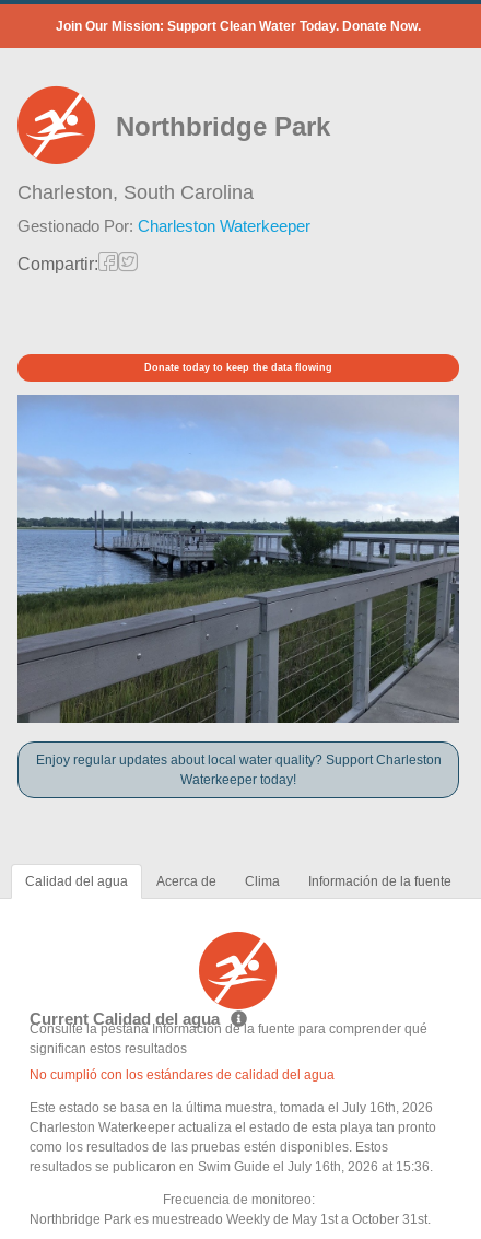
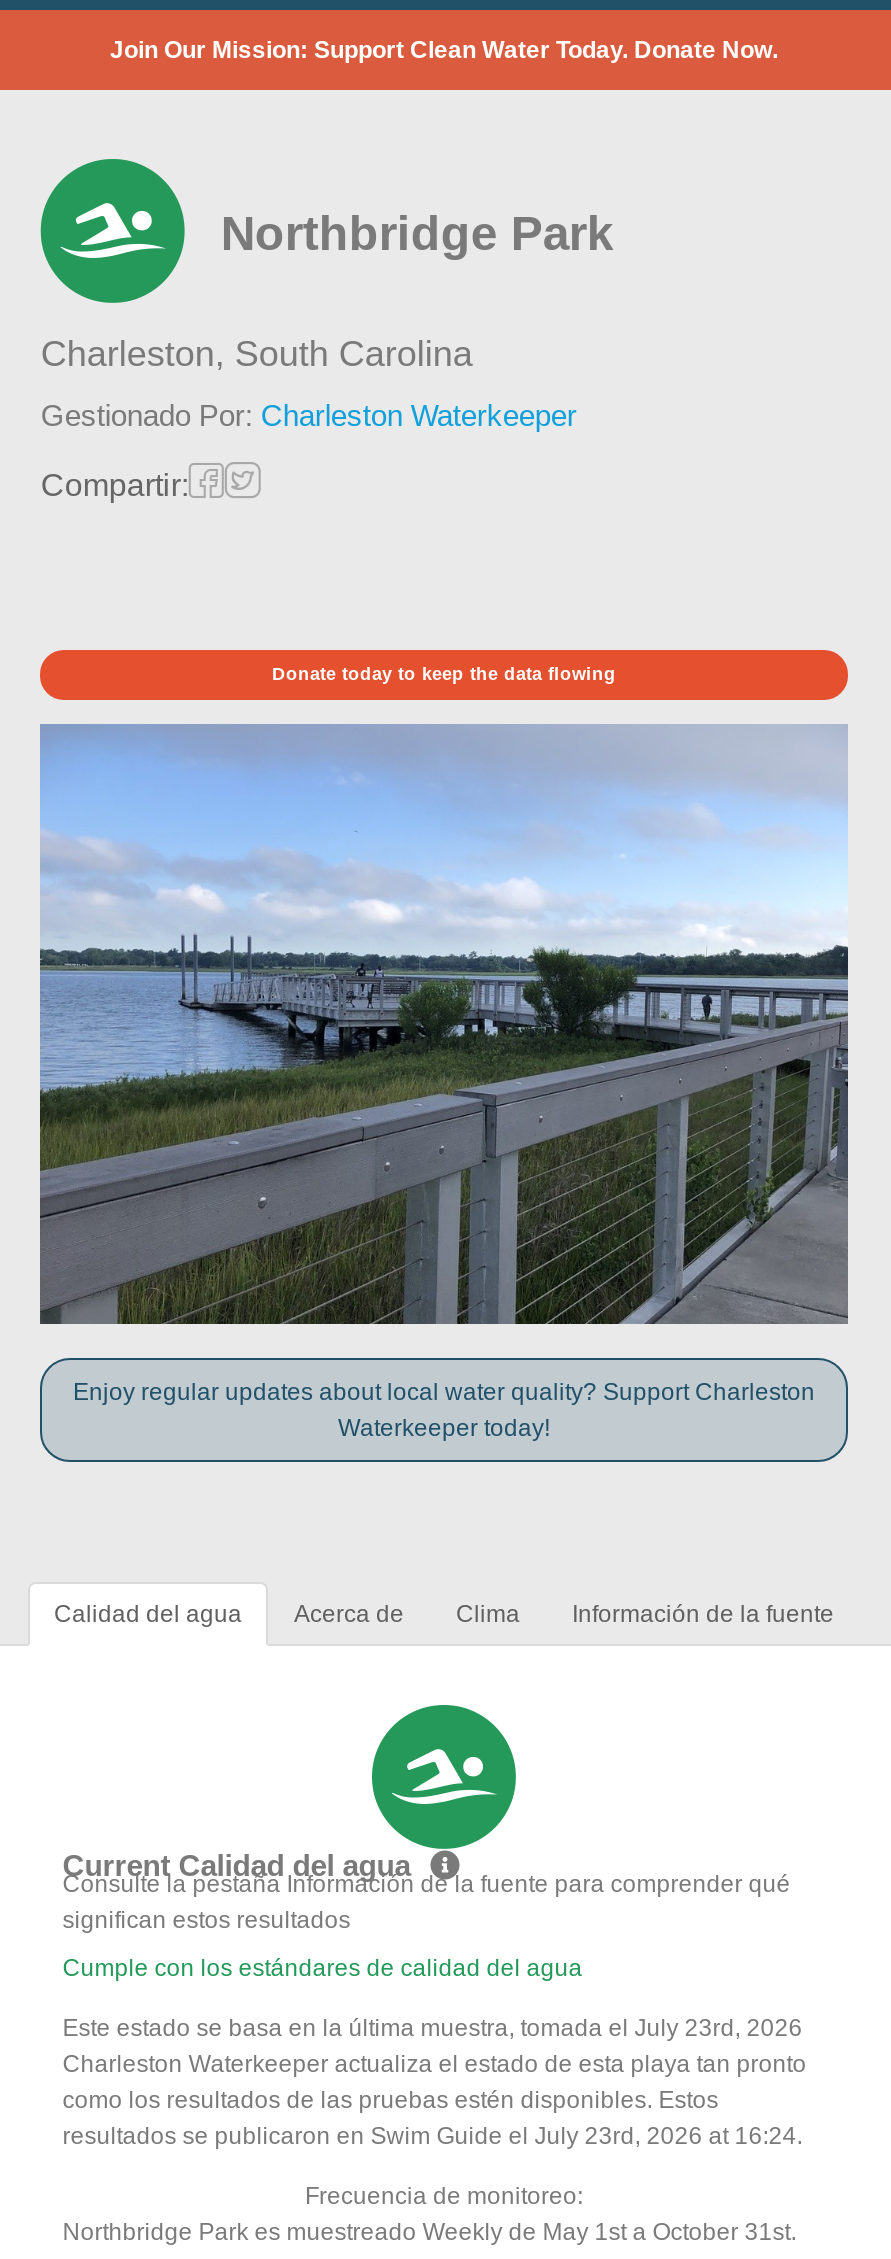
[16,85,96,165] [image] -> [38,156,186,306] [image]
[198,931,278,1010] [image] -> [370,1702,518,1850] [image]
[30,1067,335,1082] No cumplió con los estándares de calidad del agua -> [62,1953,582,1981] Cumple con los estándares de calidad del agua
[30,1100,433,1115] Este estado se basa en la última muestra, tomada el July 16th, 2026 -> [62,2013,802,2041] Este estado se basa en la última muestra, tomada el July 23rd, 2026
[30,1159,433,1174] resultados se publicaron en Swim Guide el July 16th, 2026 at 15:36. -> [62,2121,802,2149] resultados se publicaron en Swim Guide el July 23rd, 2026 at 16:24.

